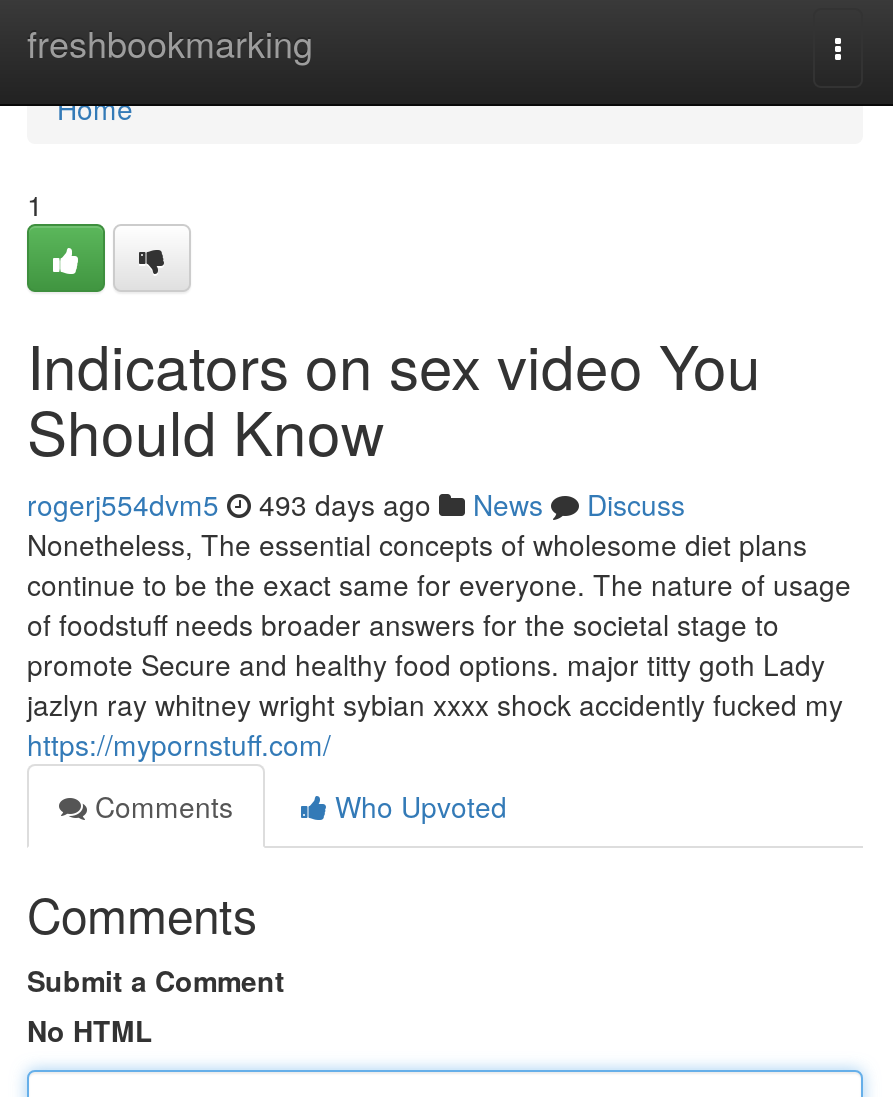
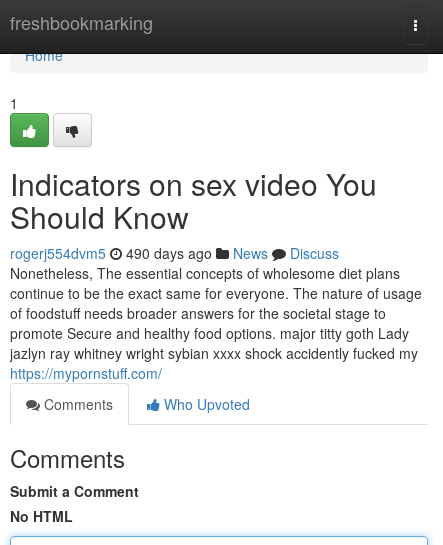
[27,484,685,524] rogerj554dvm5 493 days ago News Discuss -> [10,243,339,263] rogerj554dvm5 490 days ago News Discuss

